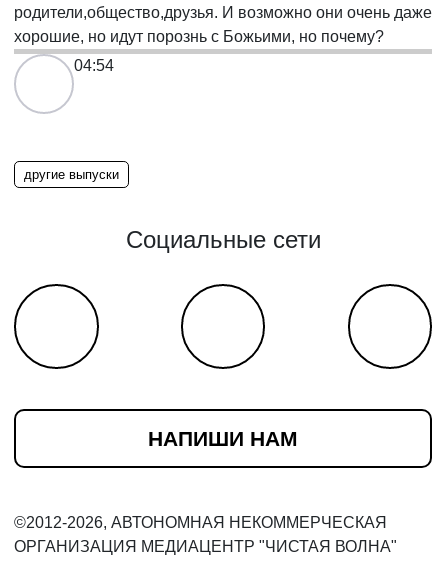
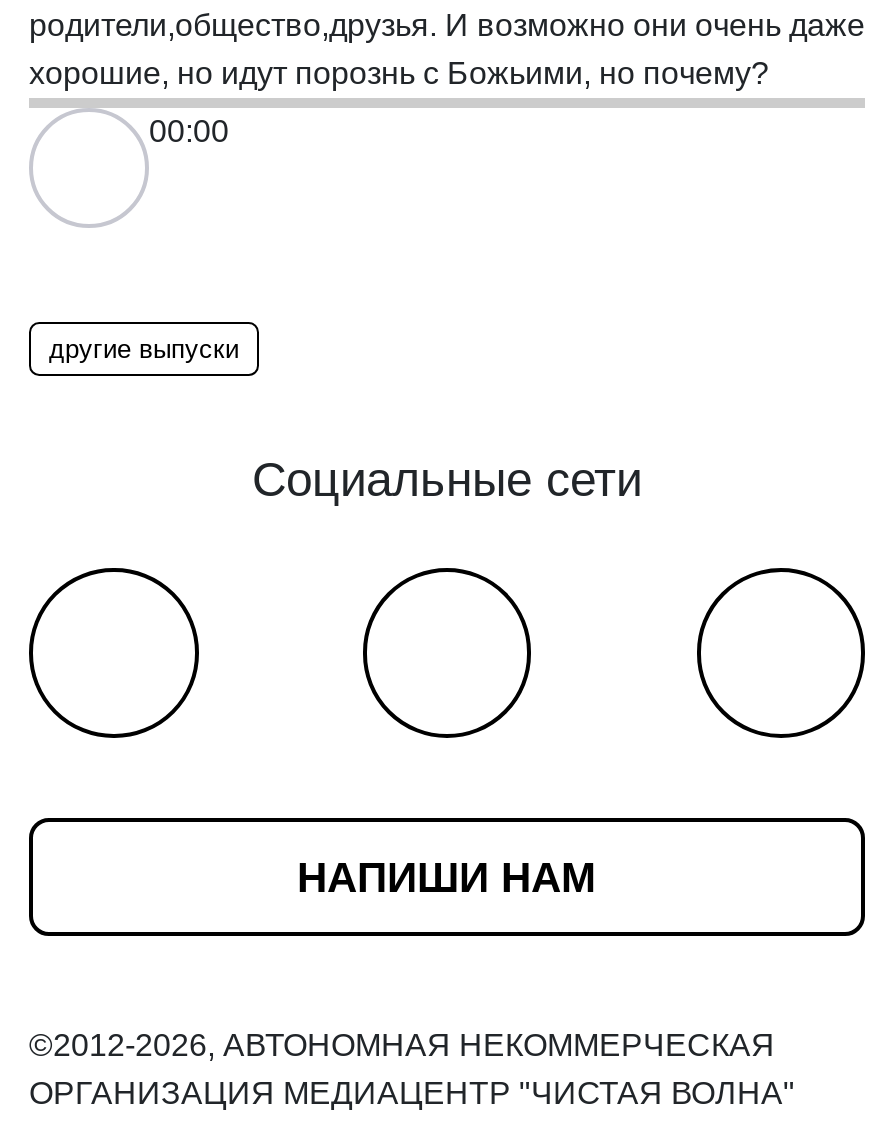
[74,57,114,74] 04:54 -> [149,115,229,149] 00:00

